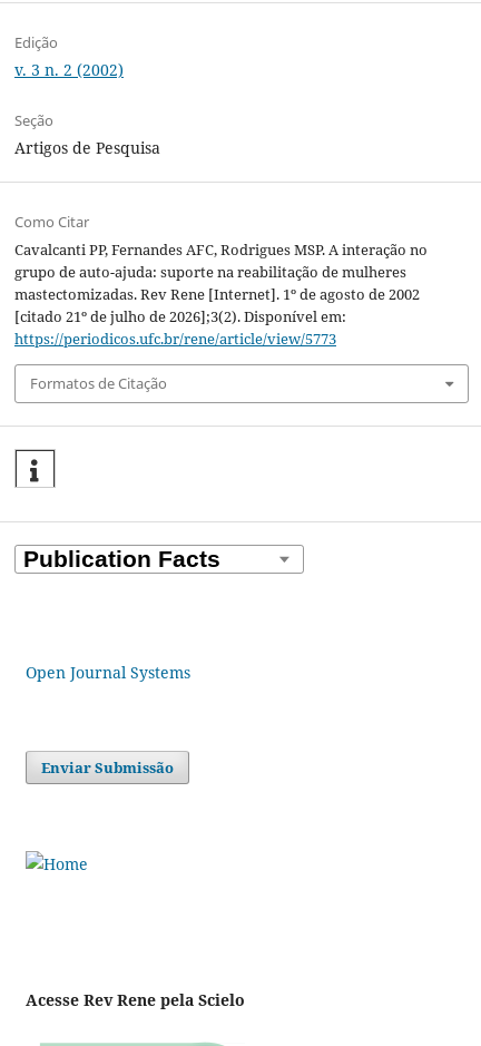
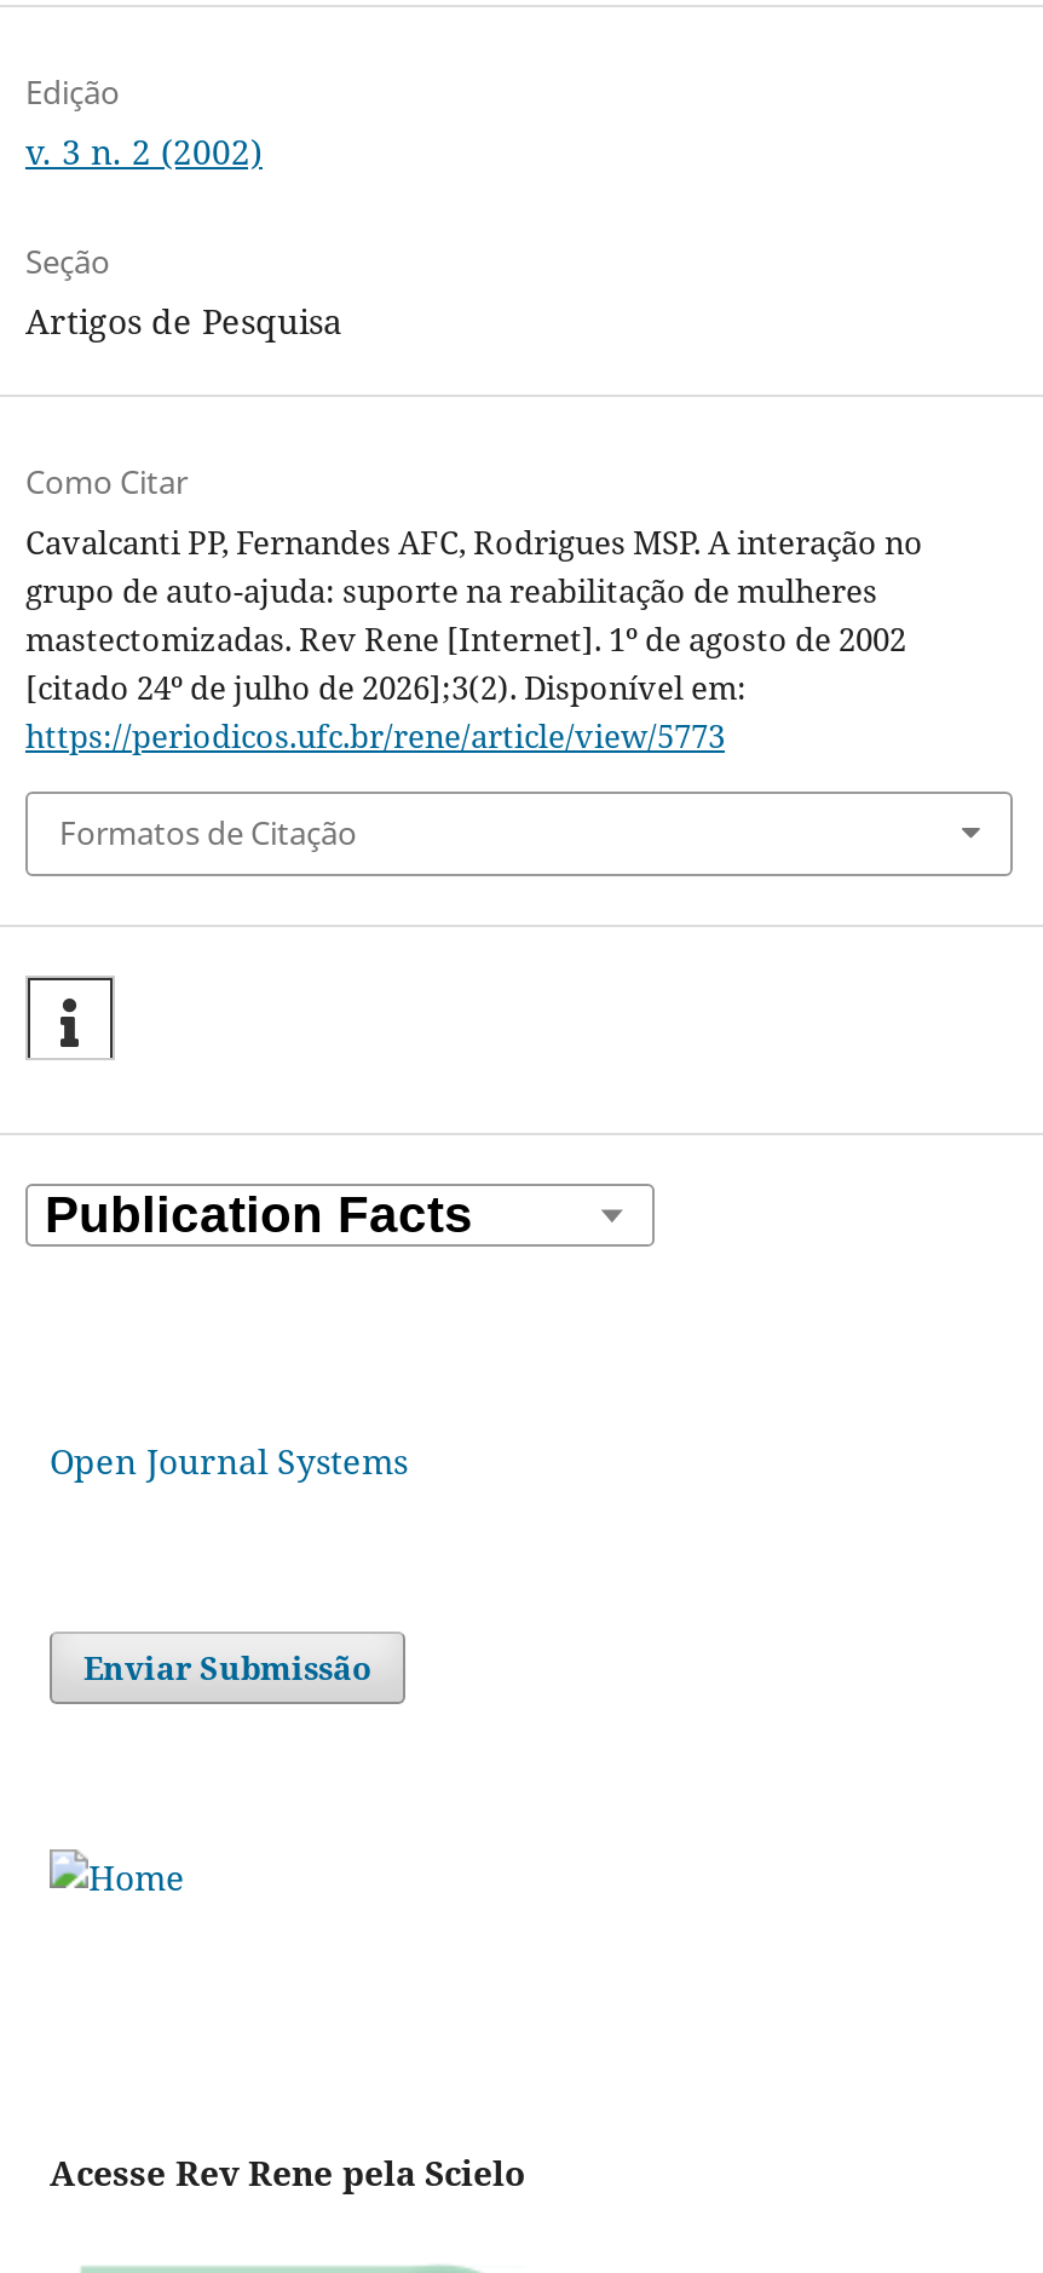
[14,307,346,327] [citado 21º de julho de 2026];3(2). Disponível em: -> [25,666,747,710] [citado 24º de julho de 2026];3(2). Disponível em:

